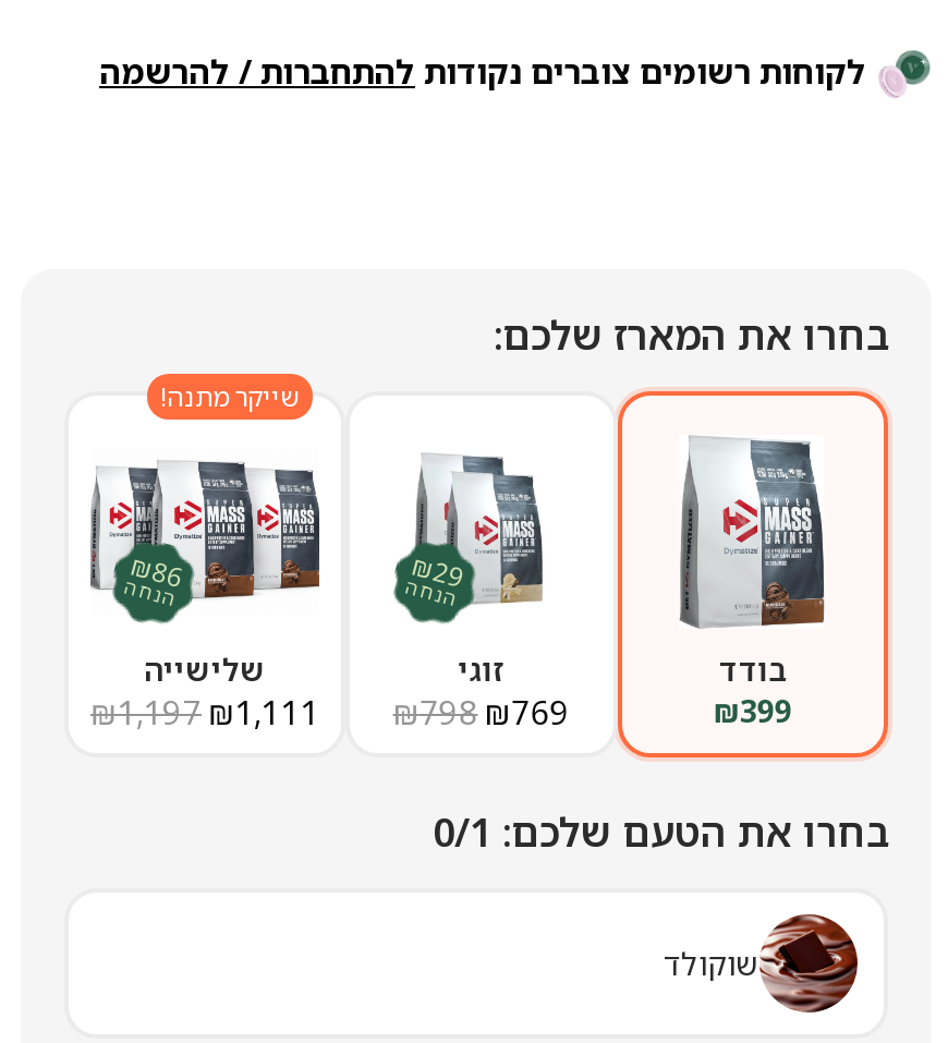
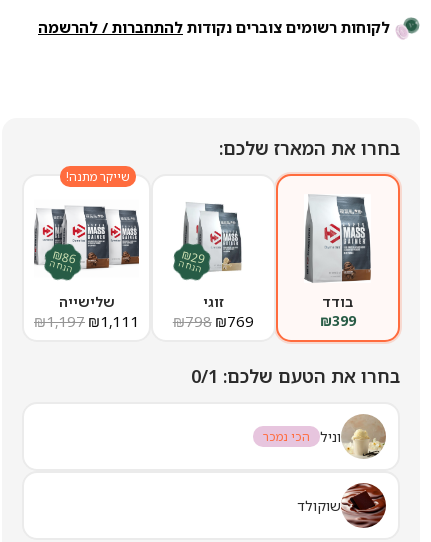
none -> [263,414,387,458] [image] | וניל הכי נמכר

